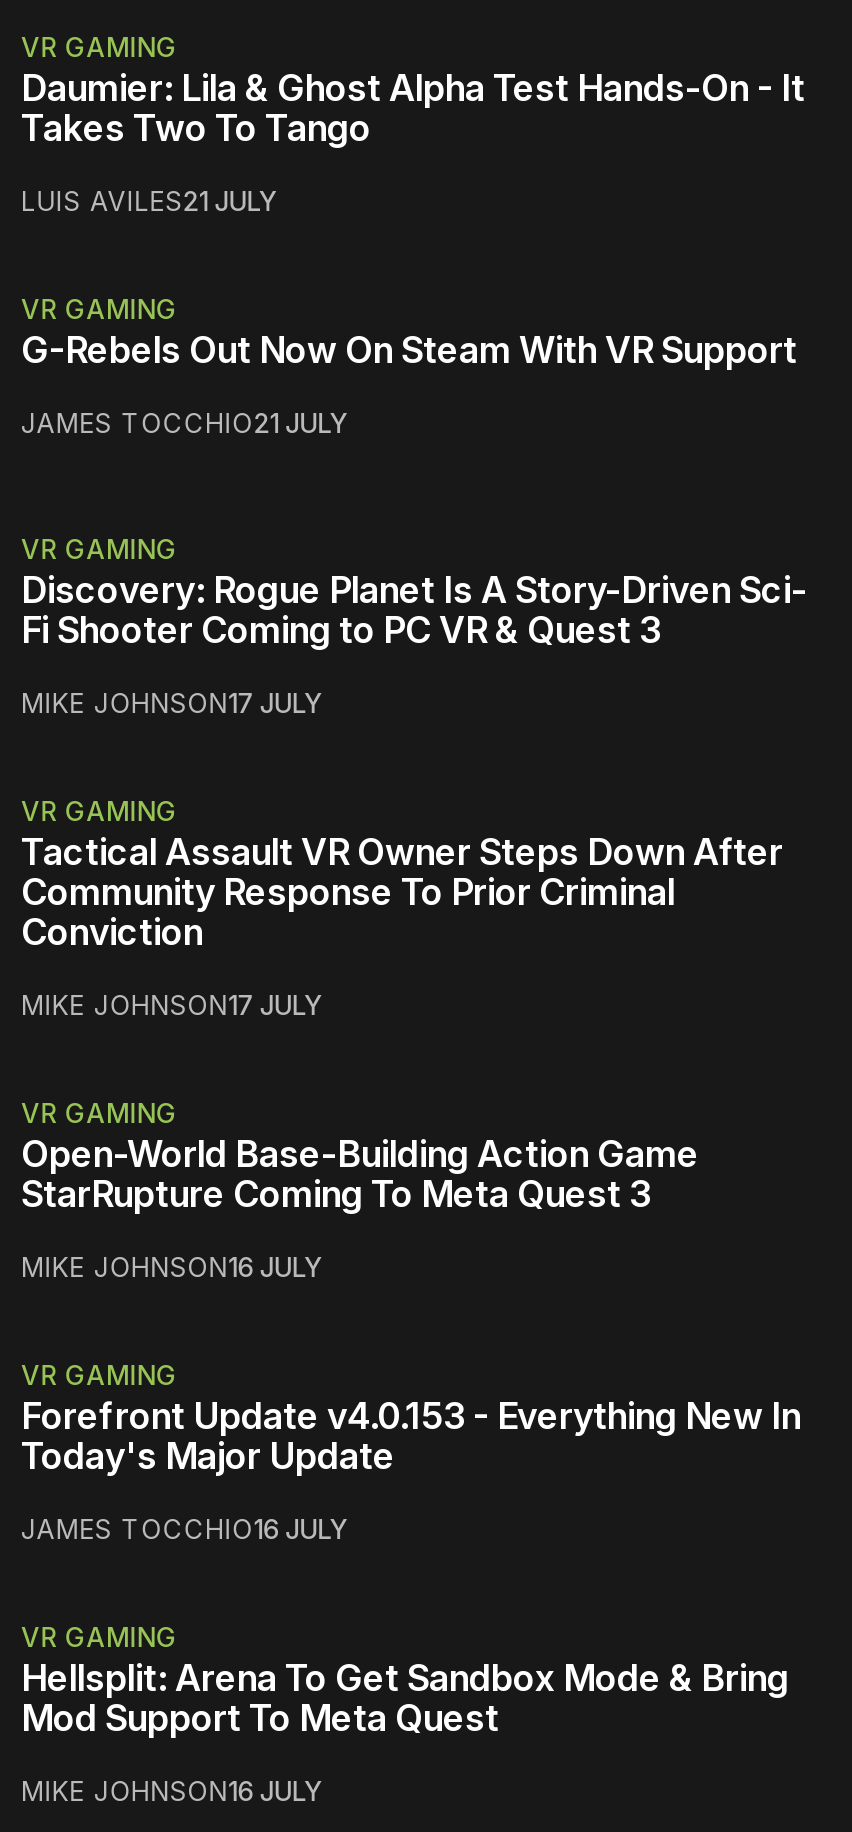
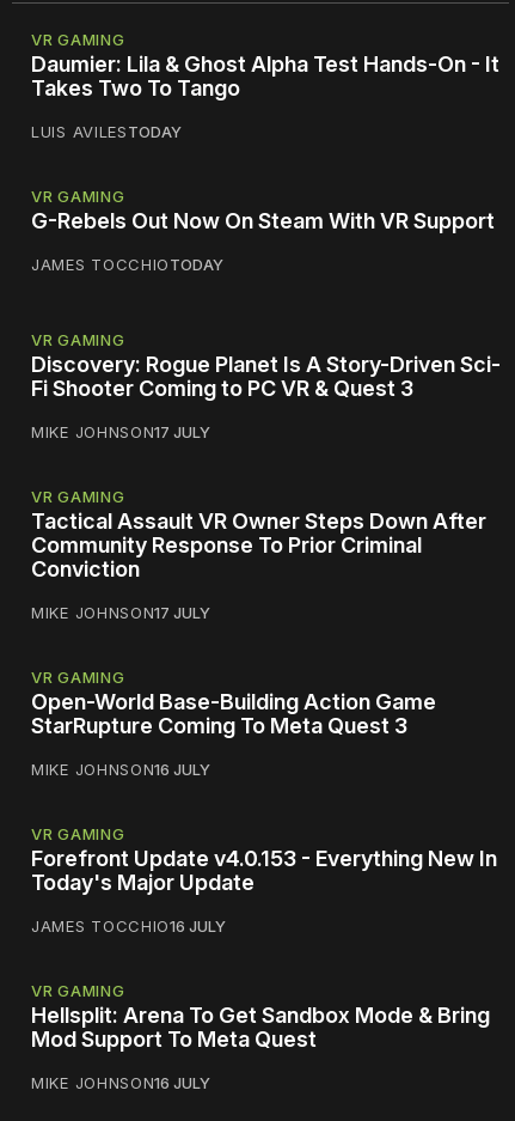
[21,185,276,217] LUIS AVILES21 JULY -> [31,122,181,141] LUIS AVILESTODAY
[21,407,347,439] JAMES TOCCHIO21 JULY -> [31,255,224,274] JAMES TOCCHIOTODAY

